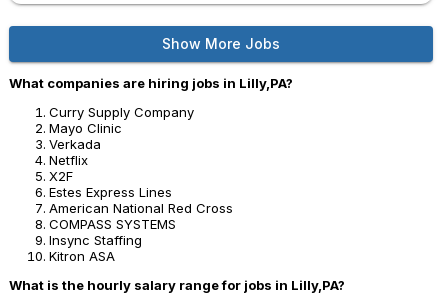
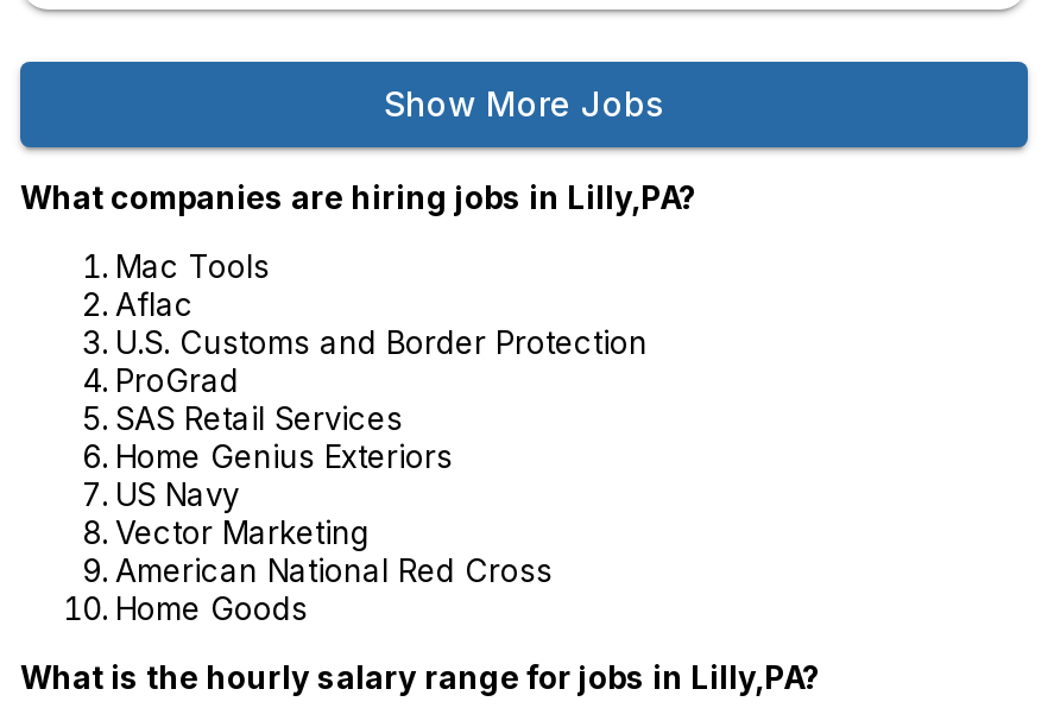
[49,104,194,200] Curry Supply Company | Mayo Clinic | Verkada | Netflix | X2F | Estes Express Lines -> [115,247,648,551] Mac Tools | Aflac | U.S. Customs and Border Protection | ProGrad | SAS Retail Services | Home Genius Exteriors | US Navy | Vector Marketing
moved [49,200,233,216] -> [115,551,553,589]: American National Red Cross
[49,216,176,264] COMPASS SYSTEMS | Insync Staffing | Kitron ASA -> [115,589,308,627] Home Goods

